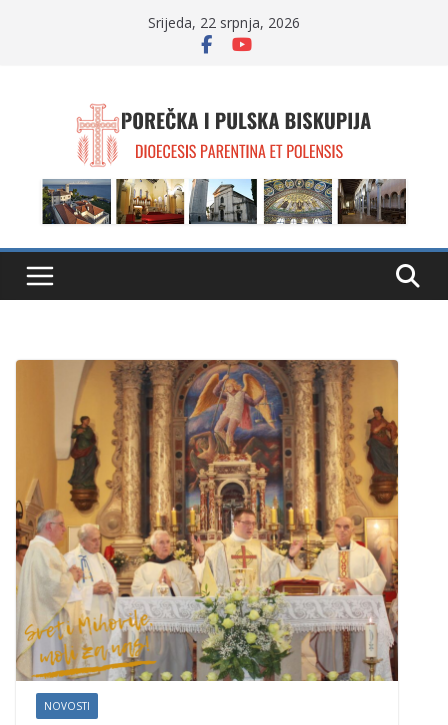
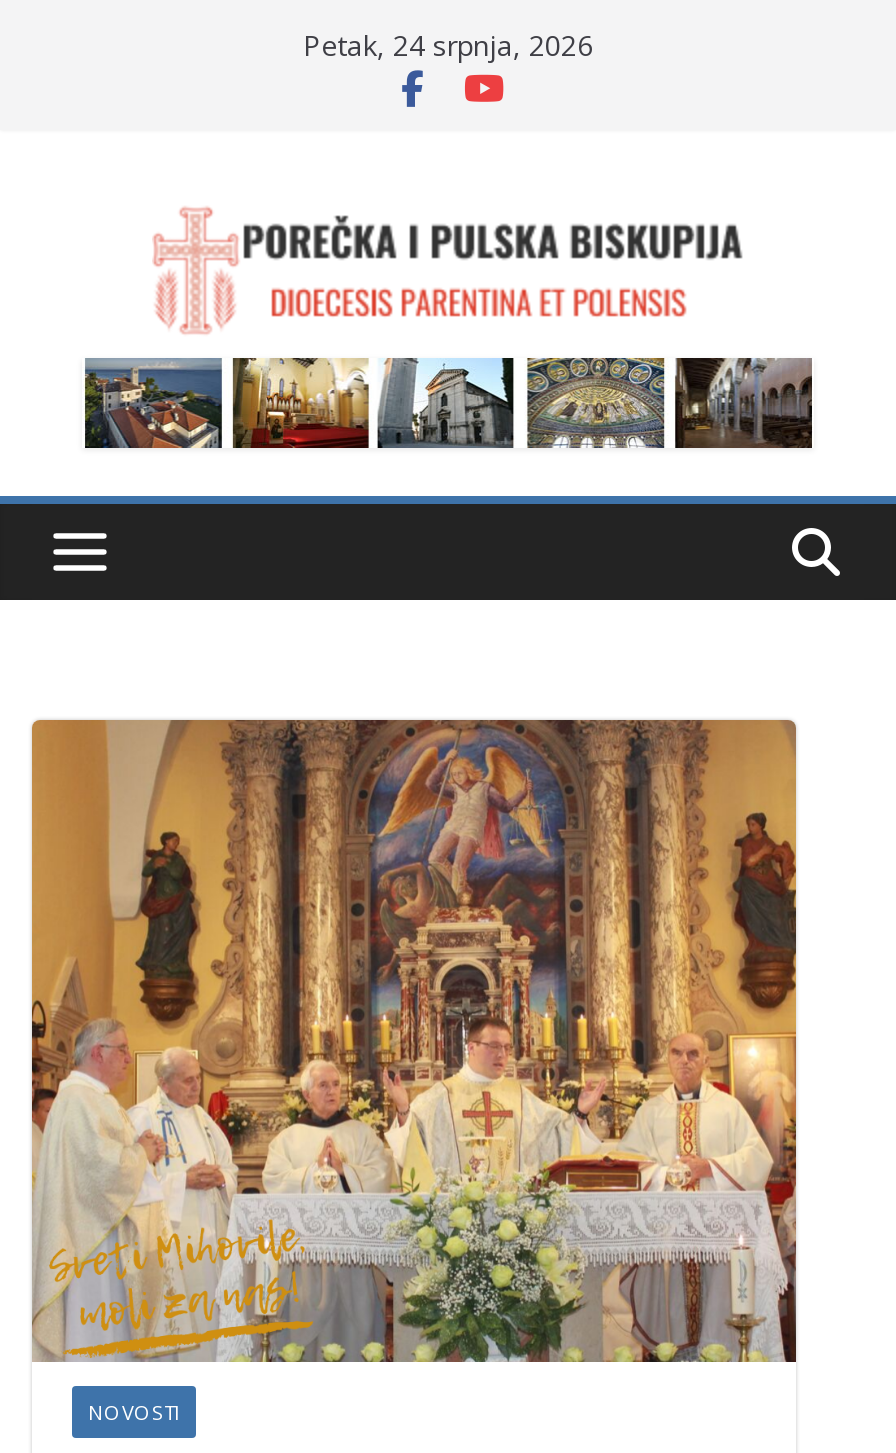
[148,13,300,32] Srijeda, 22 srpnja, 2026 -> [303,26,593,64] Petak, 24 srpnja, 2026

